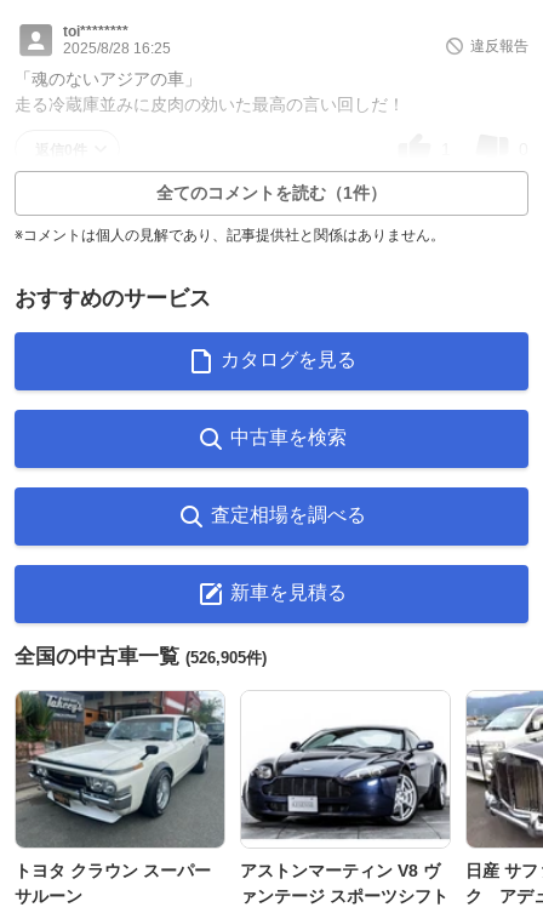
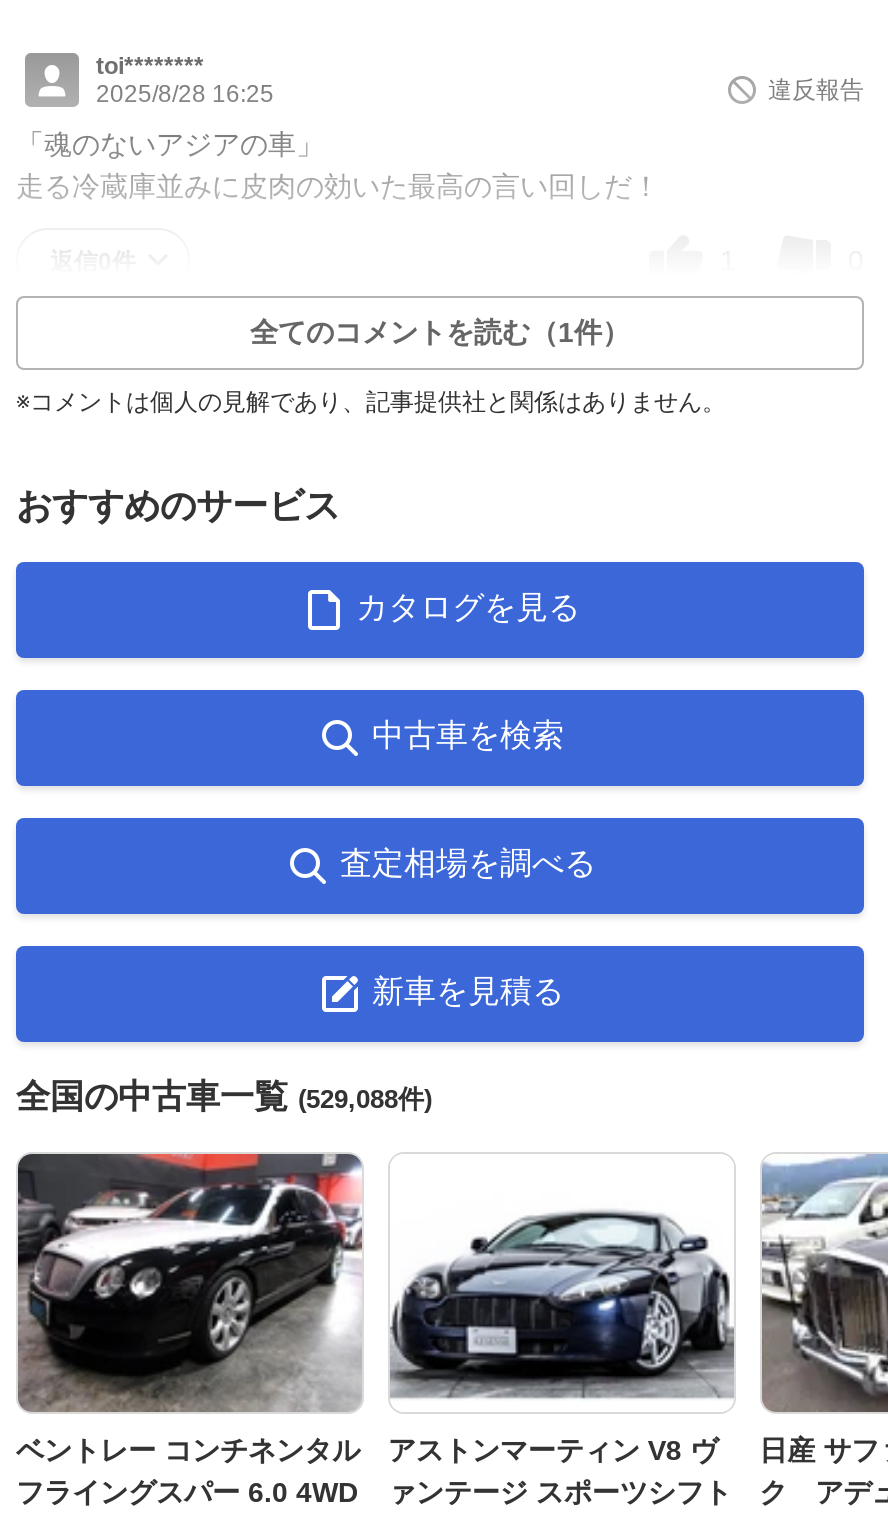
[15,645,267,668] 全国の中古車一覧(526,905件) -> [16,1078,432,1116] 全国の中古車一覧(529,088件)
[15,690,225,906] [image] | トヨタ クラウン スーパー | サルーン -> [16,1152,362,1508] [image] | ベントレー コンチネンタル | フライングスパー 6.0 4WD

